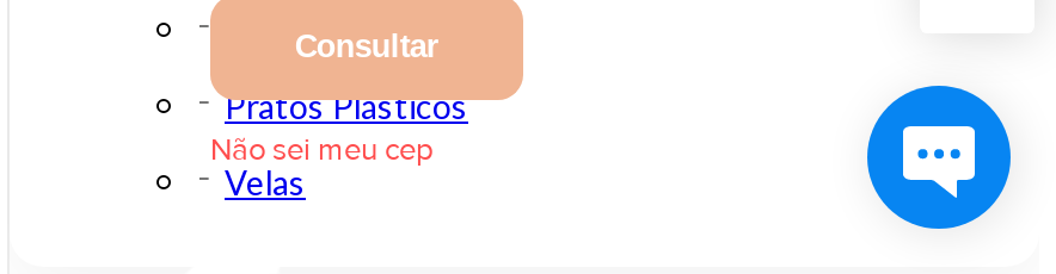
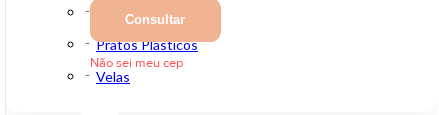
[865,83,1013,231] [image] -> none

